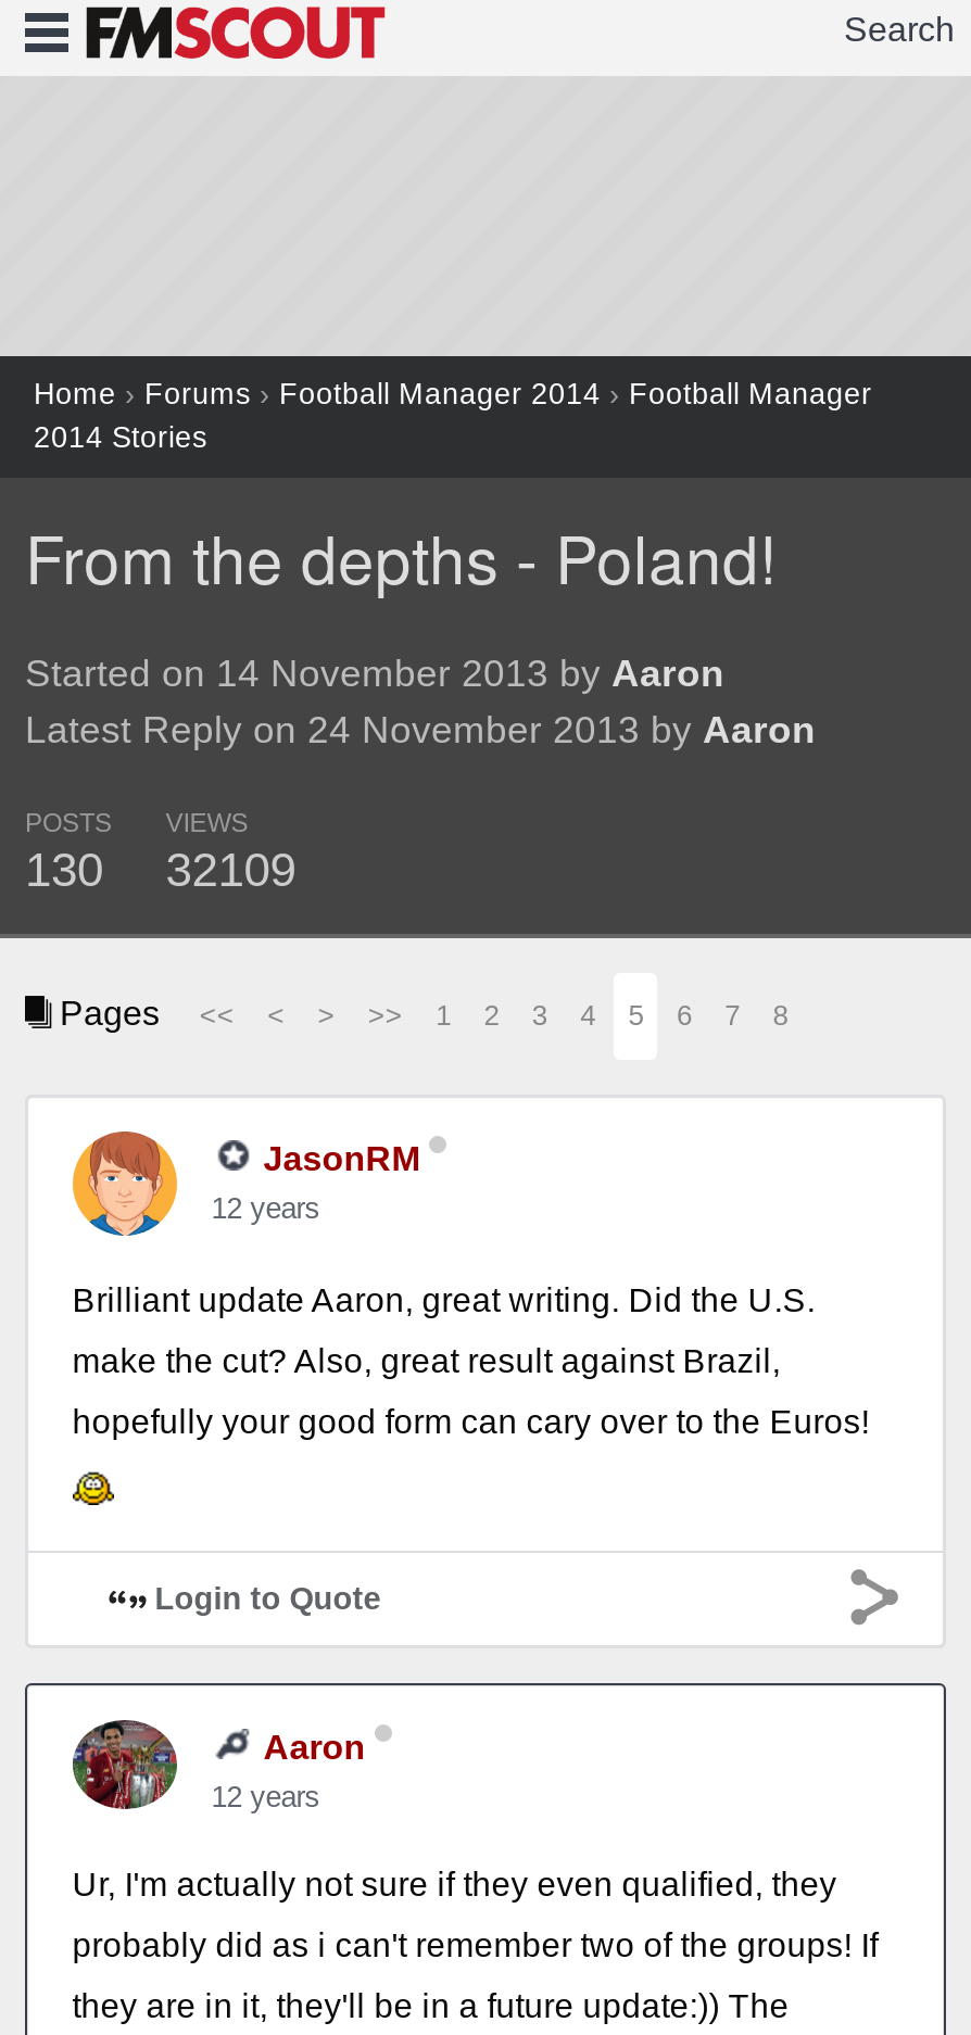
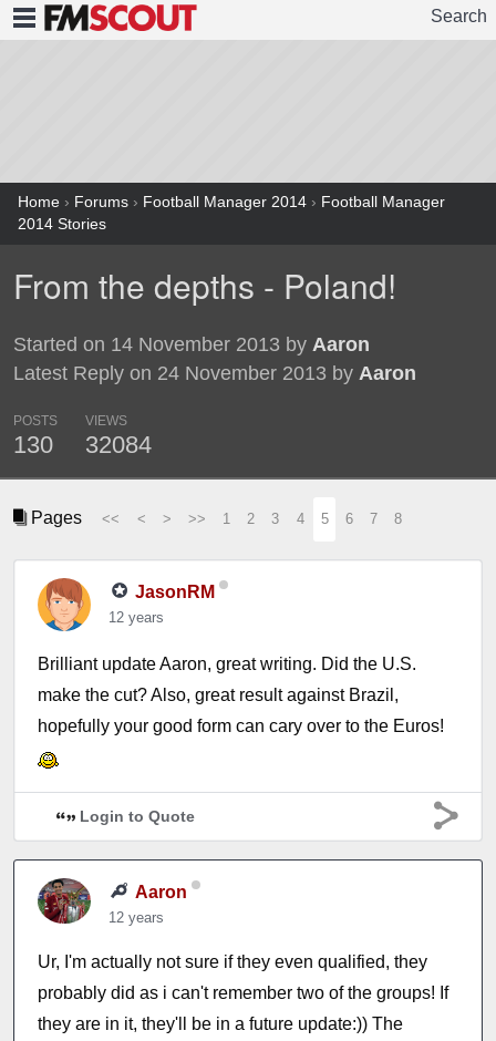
[25,843,296,897] 130 32109 -> [13,431,151,459] 130 32084

